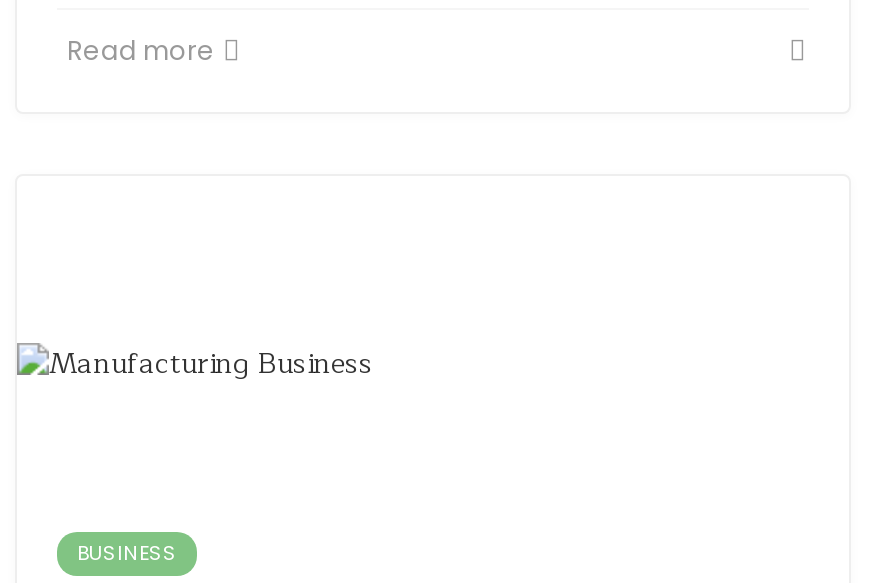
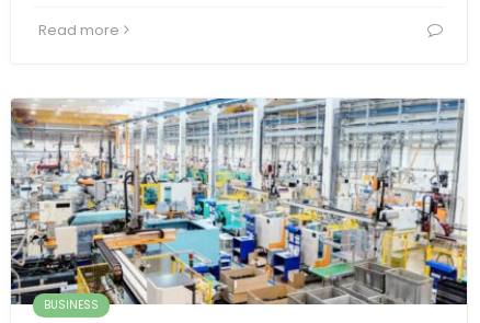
none -> [10,97,468,305] [image]

